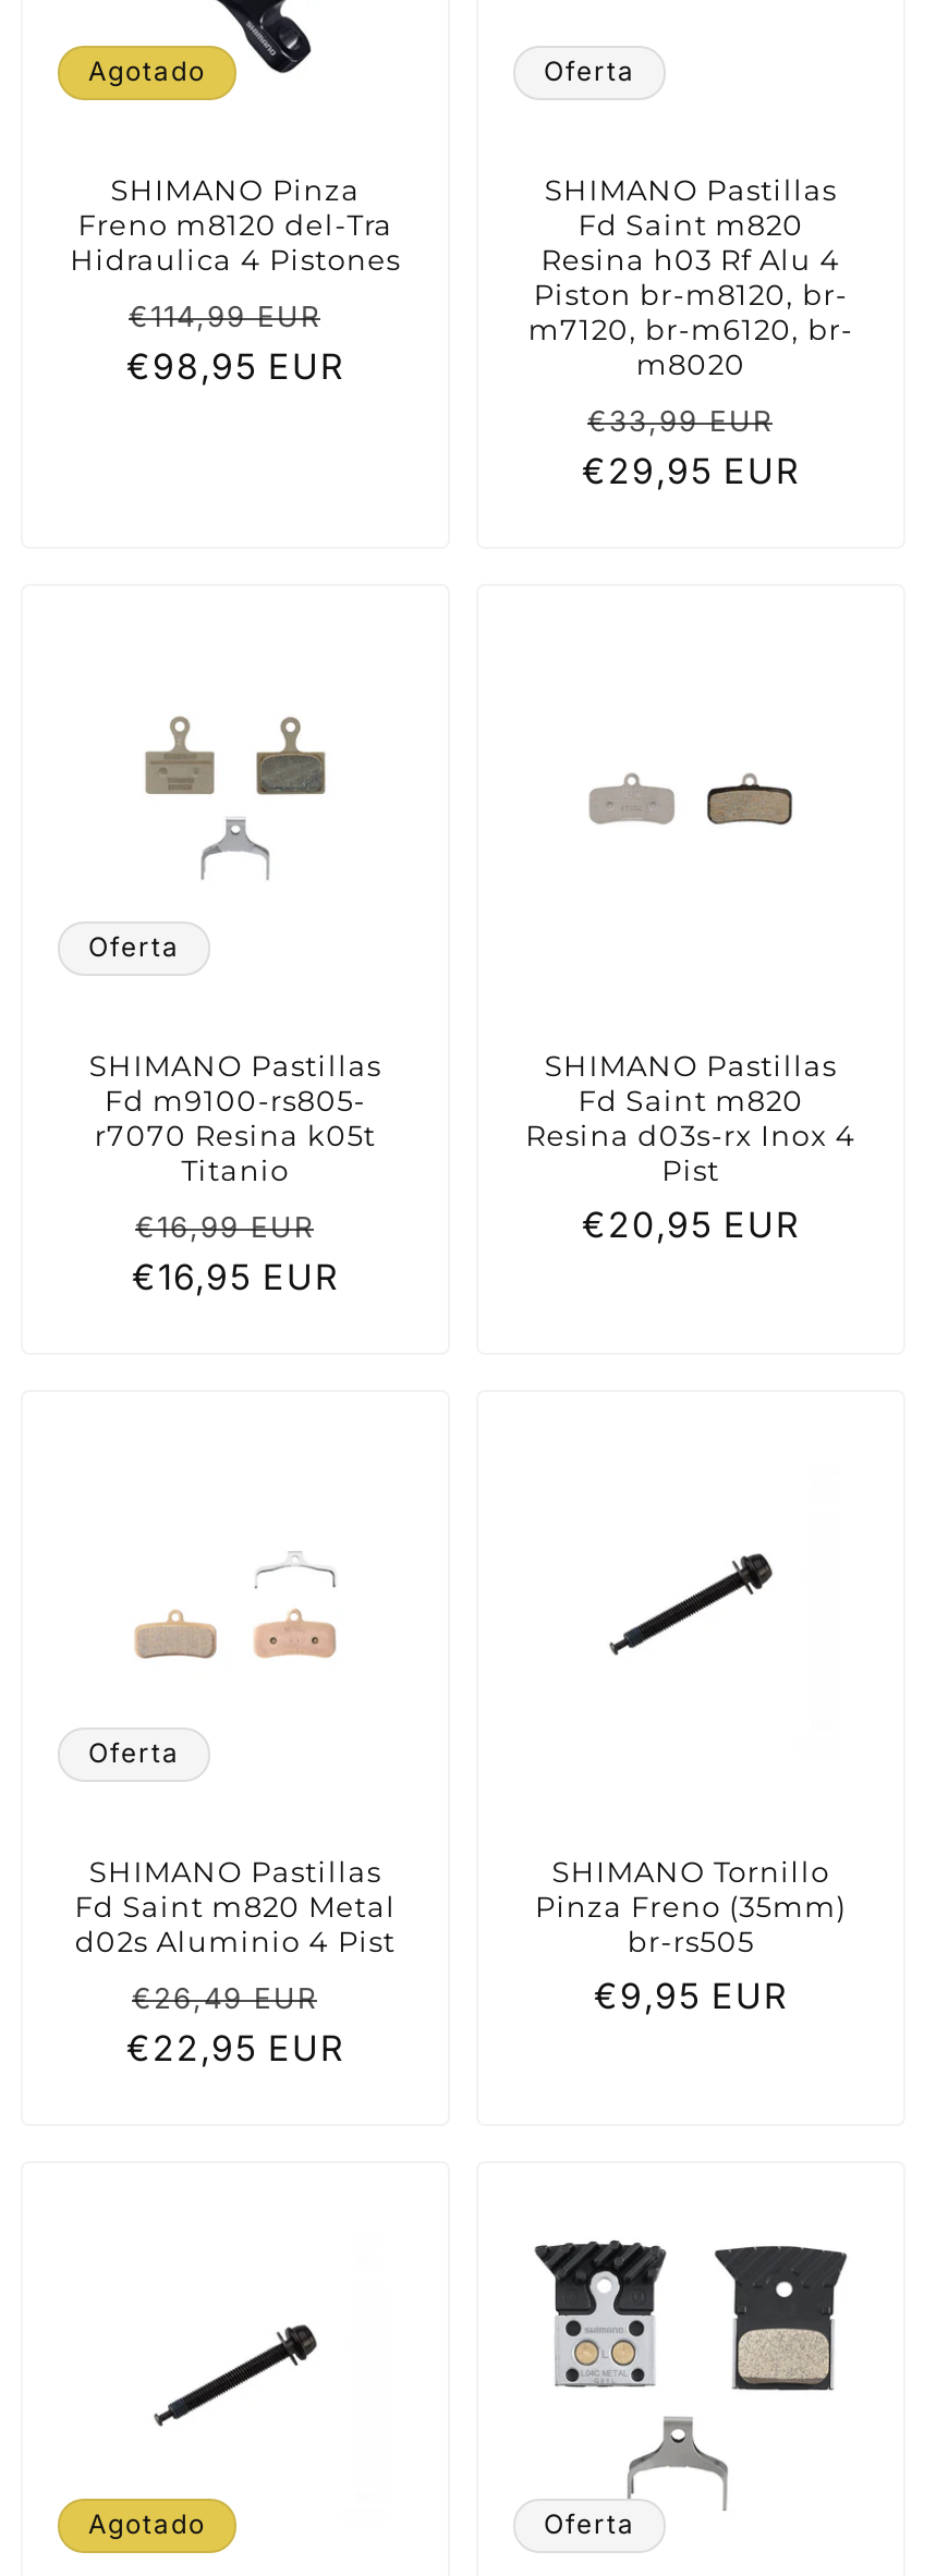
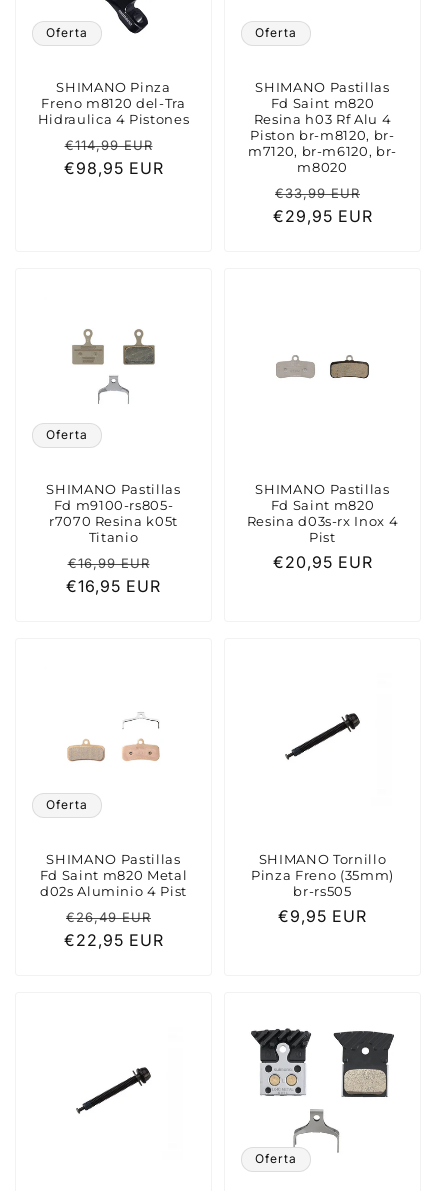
[88,54,206,87] Agotado -> [46,25,88,40] Oferta
[88,2507,206,2540] Agotado -> none

